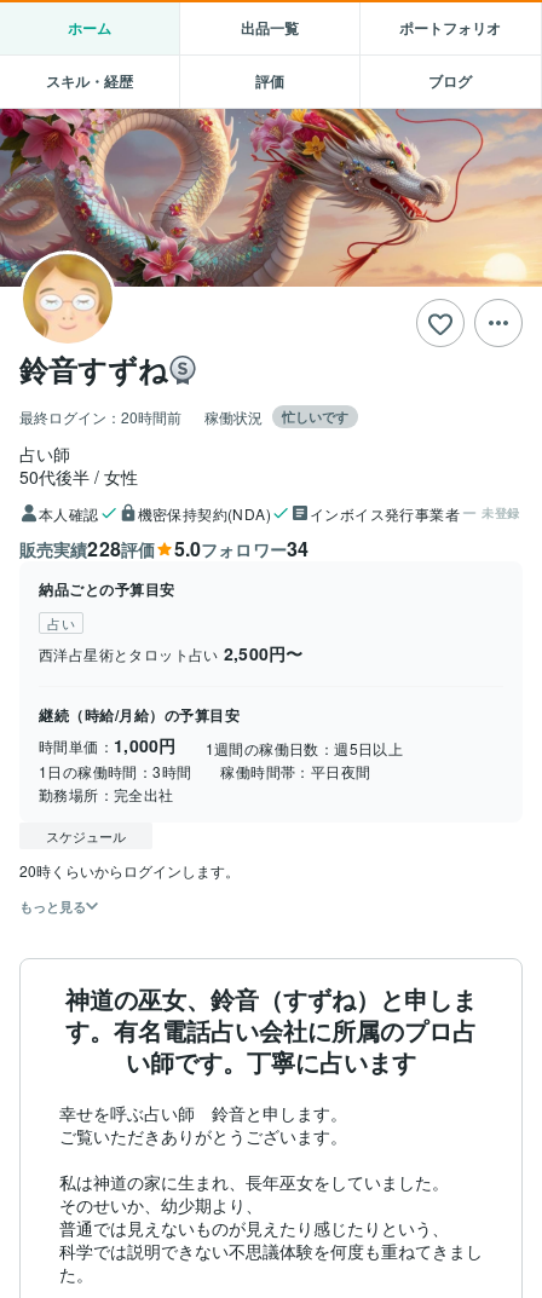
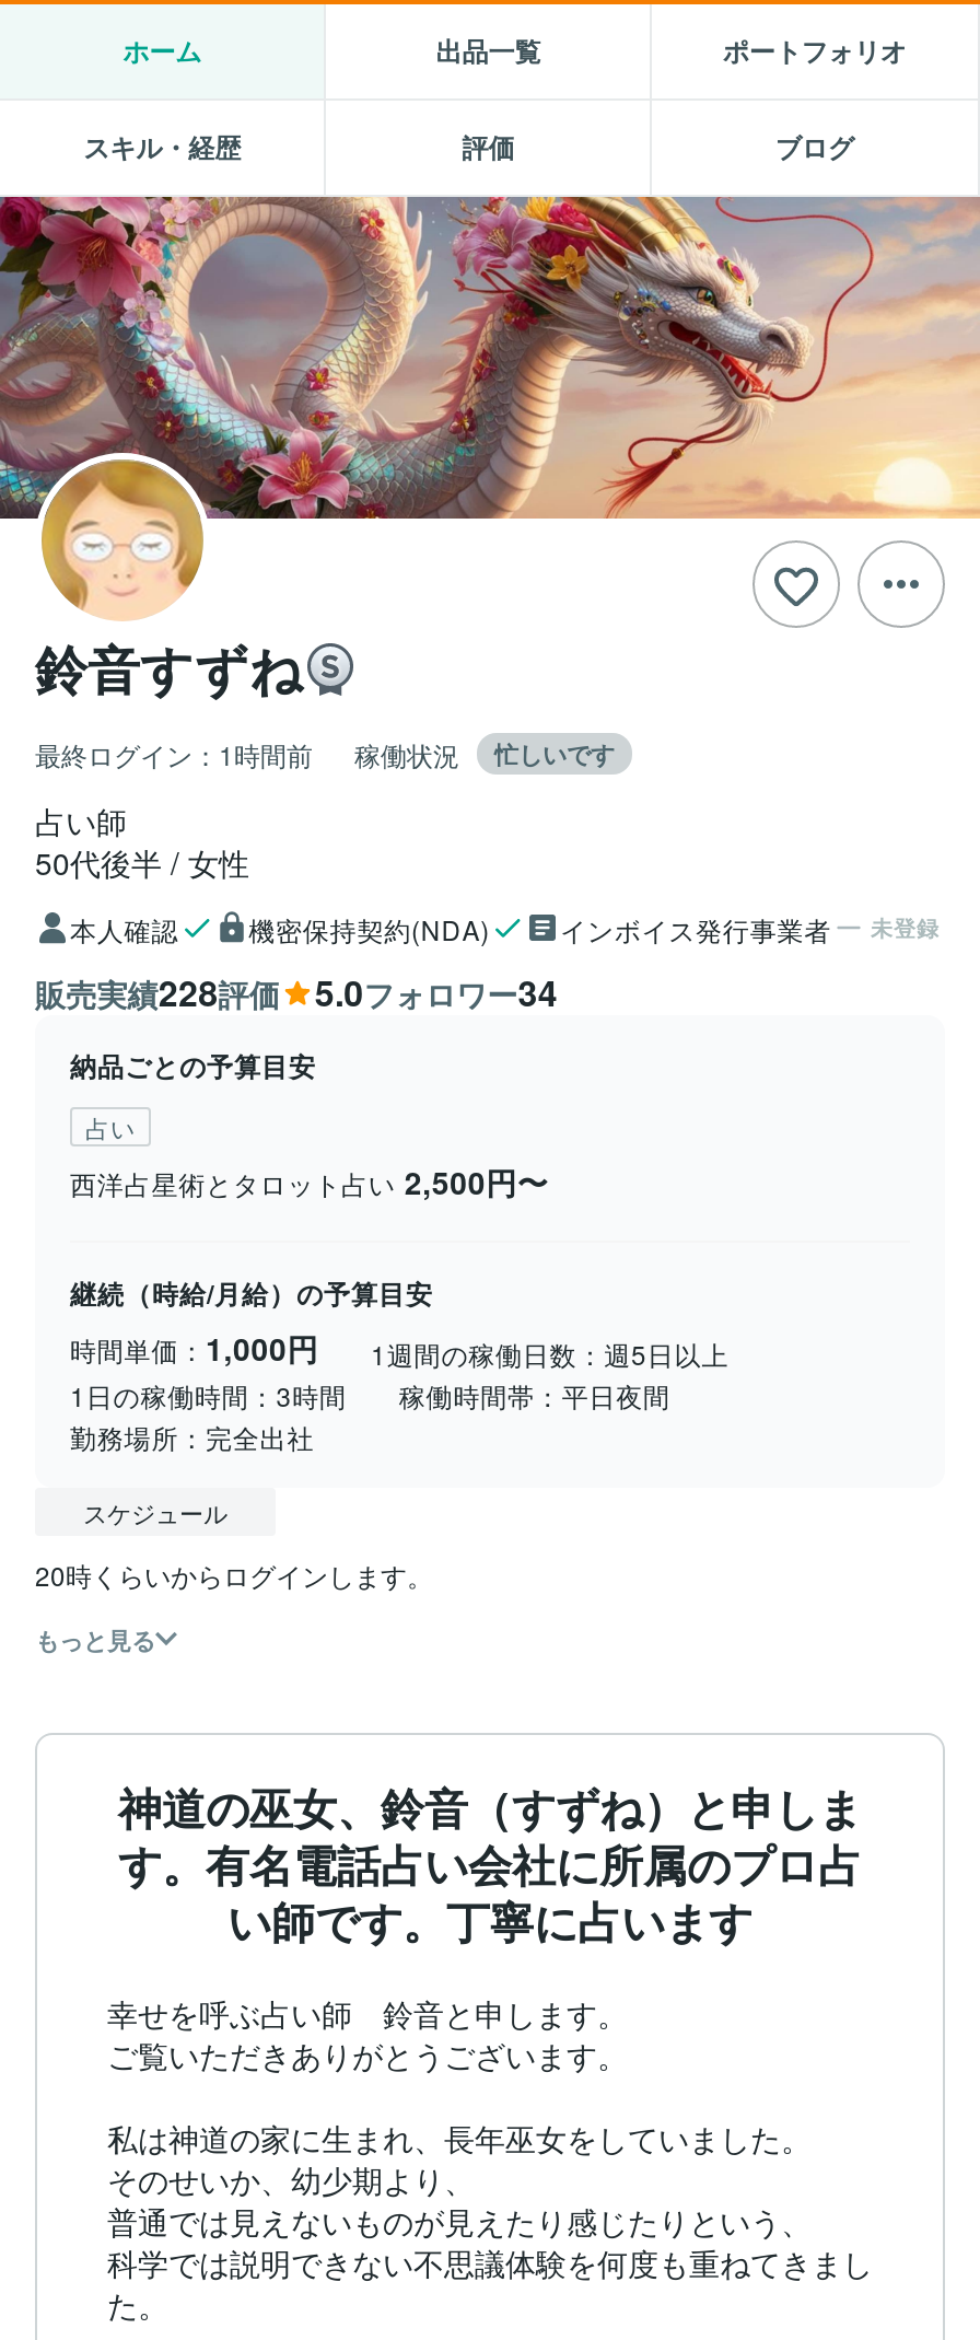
[19,406,181,426] 最終ログイン：20時間前 -> [35,734,313,771] 最終ログイン：1時間前

